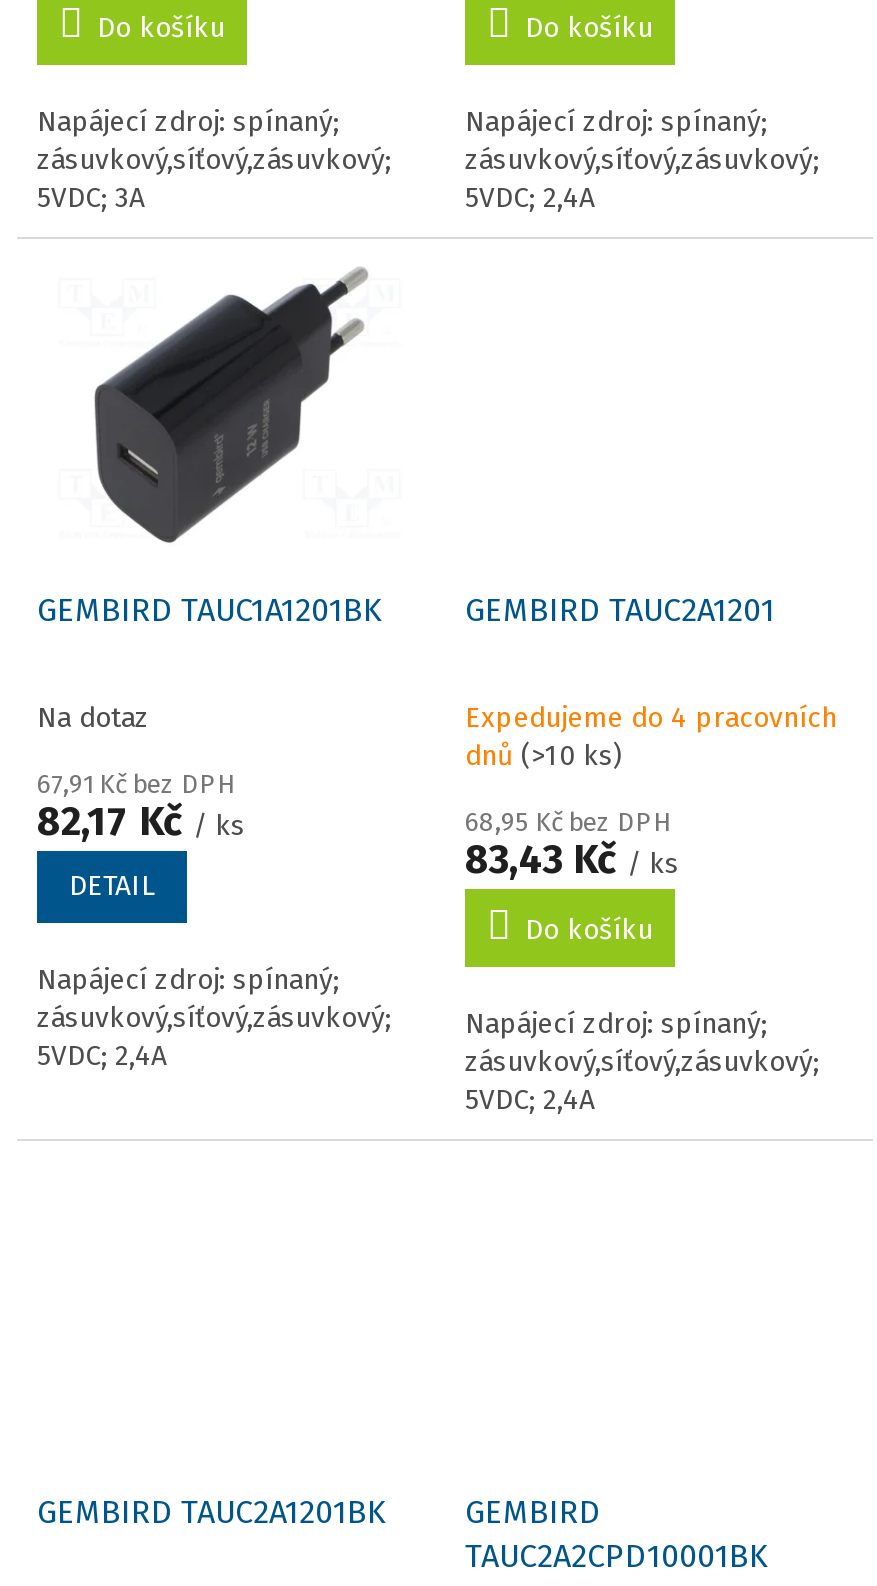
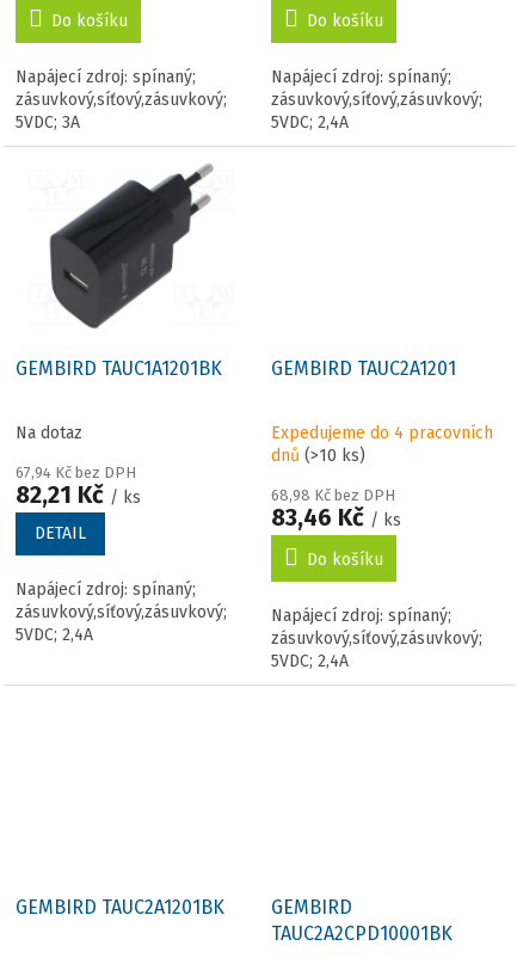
[37,769,235,799] 67,91 Kč bez DPH -> [16,464,136,482] 67,94 Kč bez DPH
[37,797,245,845] 82,17 Kč / ks -> [16,480,141,509] 82,21 Kč / ks
[465,807,671,837] 68,95 Kč bez DPH -> [271,486,395,504] 68,98 Kč bez DPH
[465,835,679,883] 83,43 Kč / ks -> [271,503,401,532] 83,46 Kč / ks

